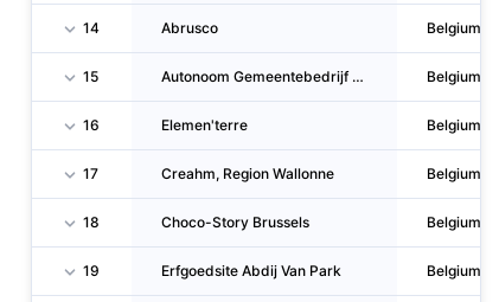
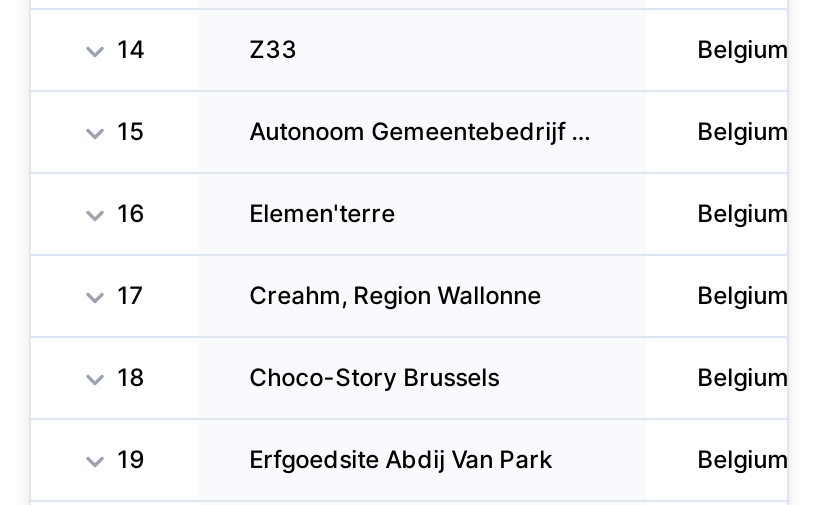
[161,19,218,37] Abrusco -> [249,35,297,65] Z33

